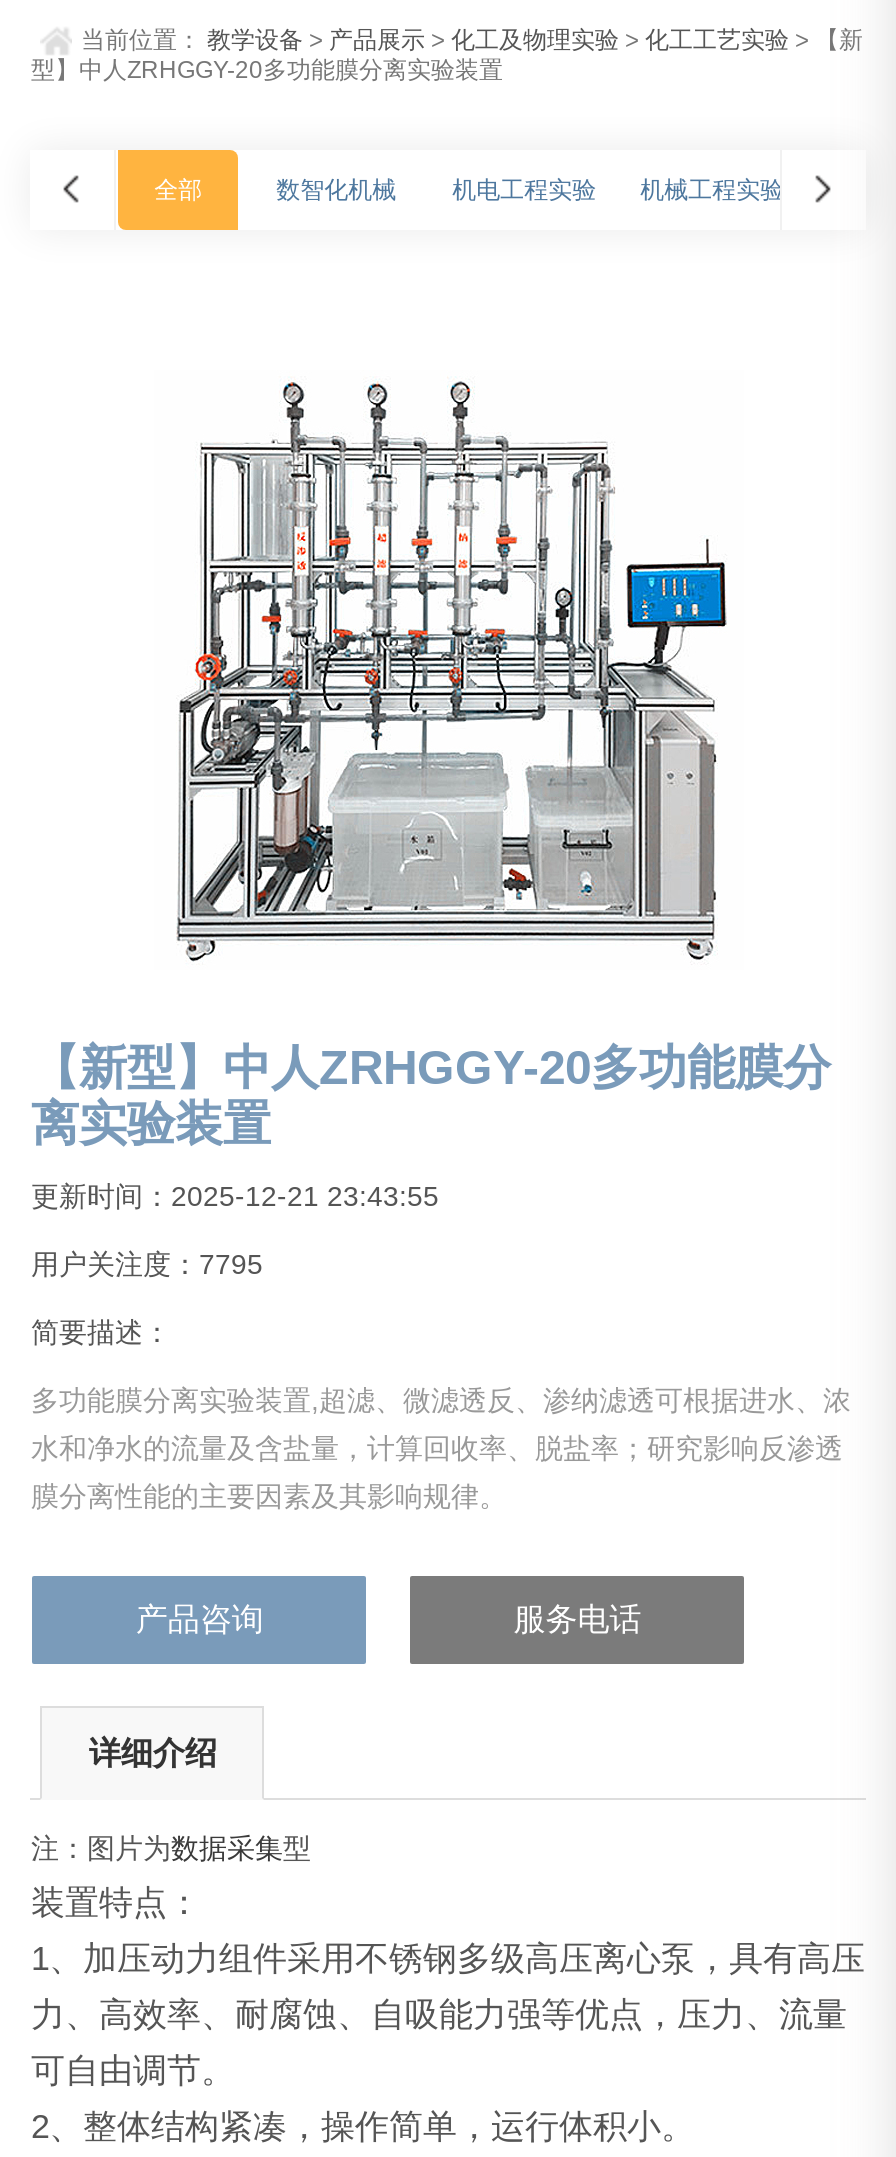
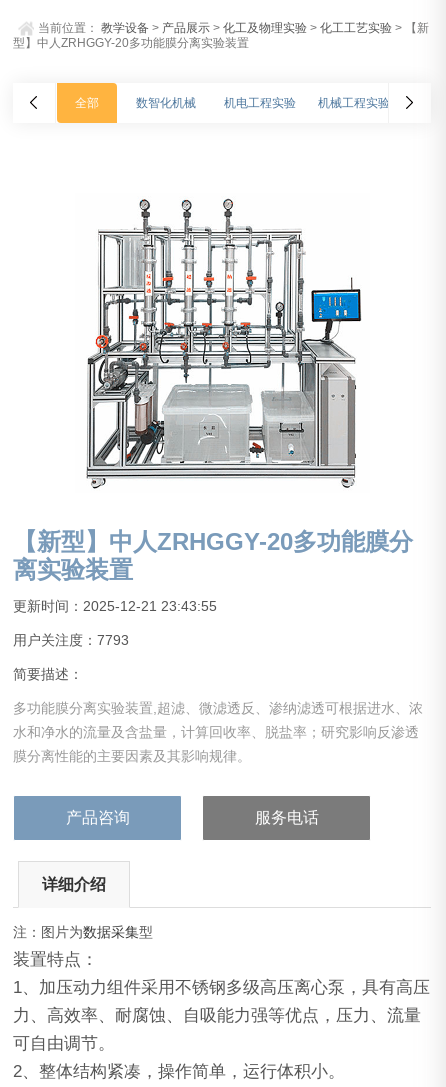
[31,1248,263,1280] 用户关注度：7795 -> [13,632,129,648] 用户关注度：7793

